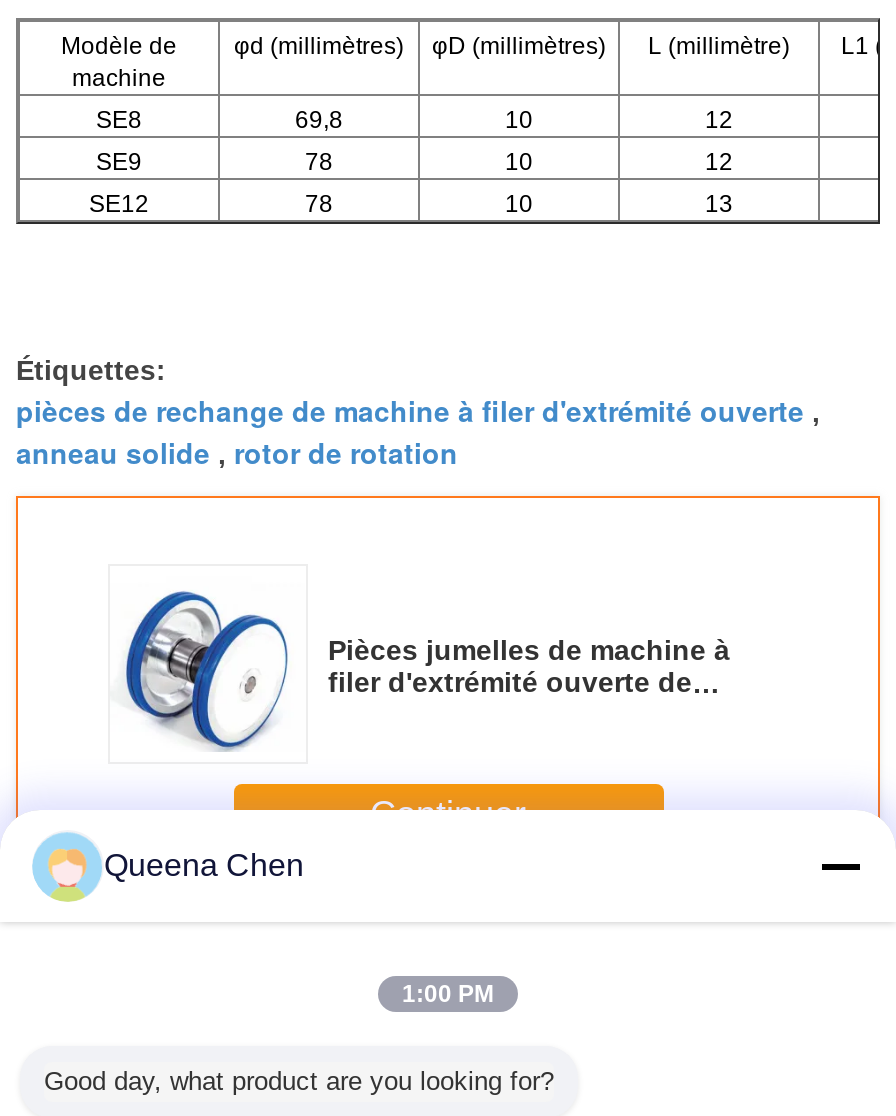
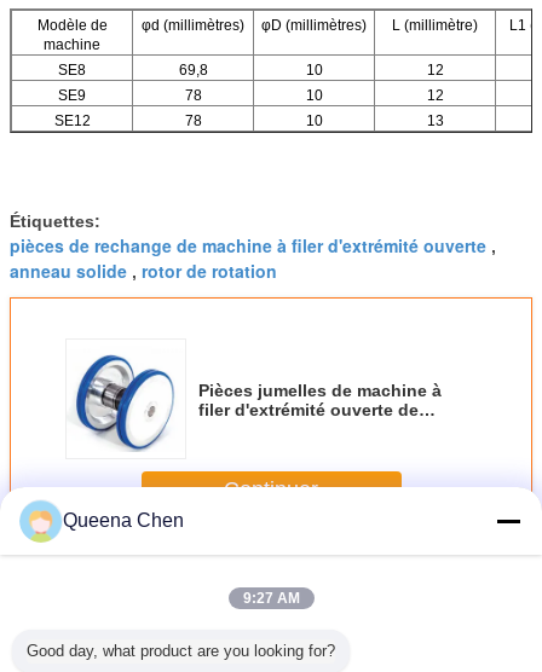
[402,980,494,1008] 1:00 PM -> [243,590,299,607] 9:27 AM

